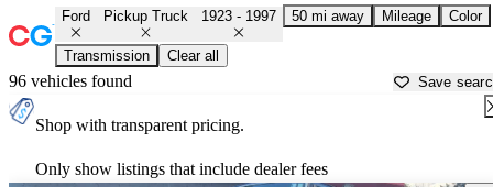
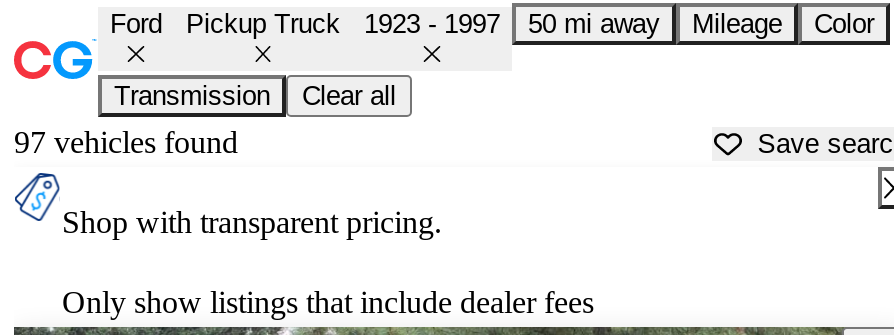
[9,72,132,91] 96 vehicles found -> [14,126,238,160] 97 vehicles found

